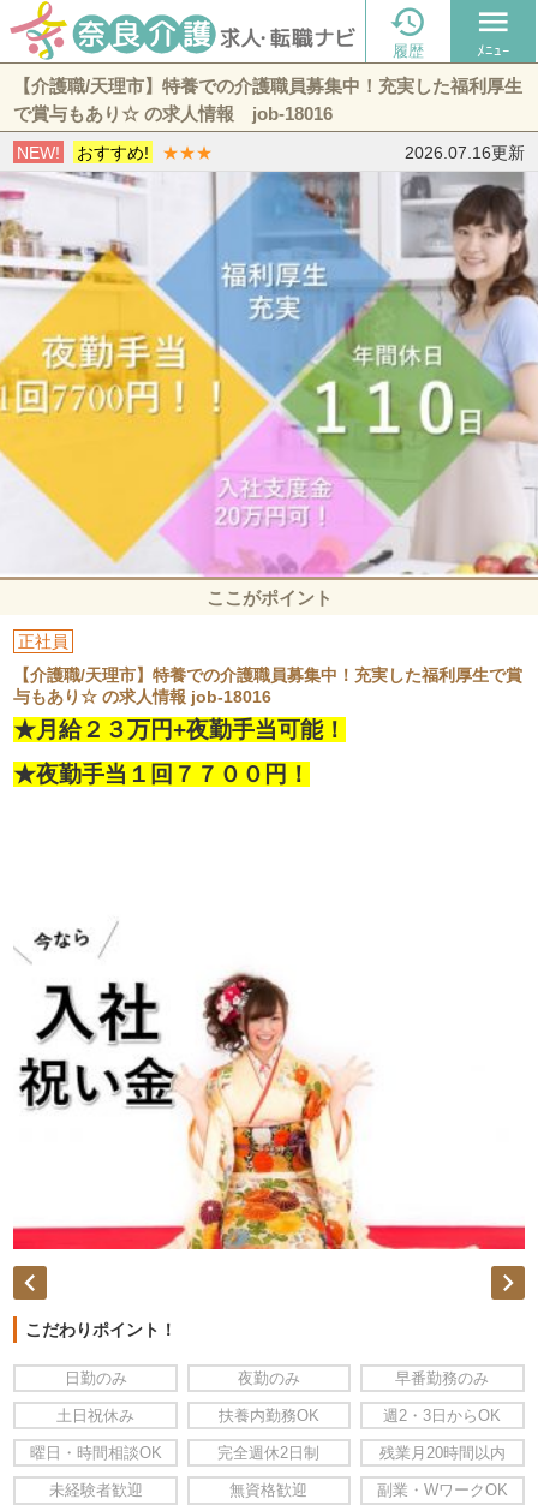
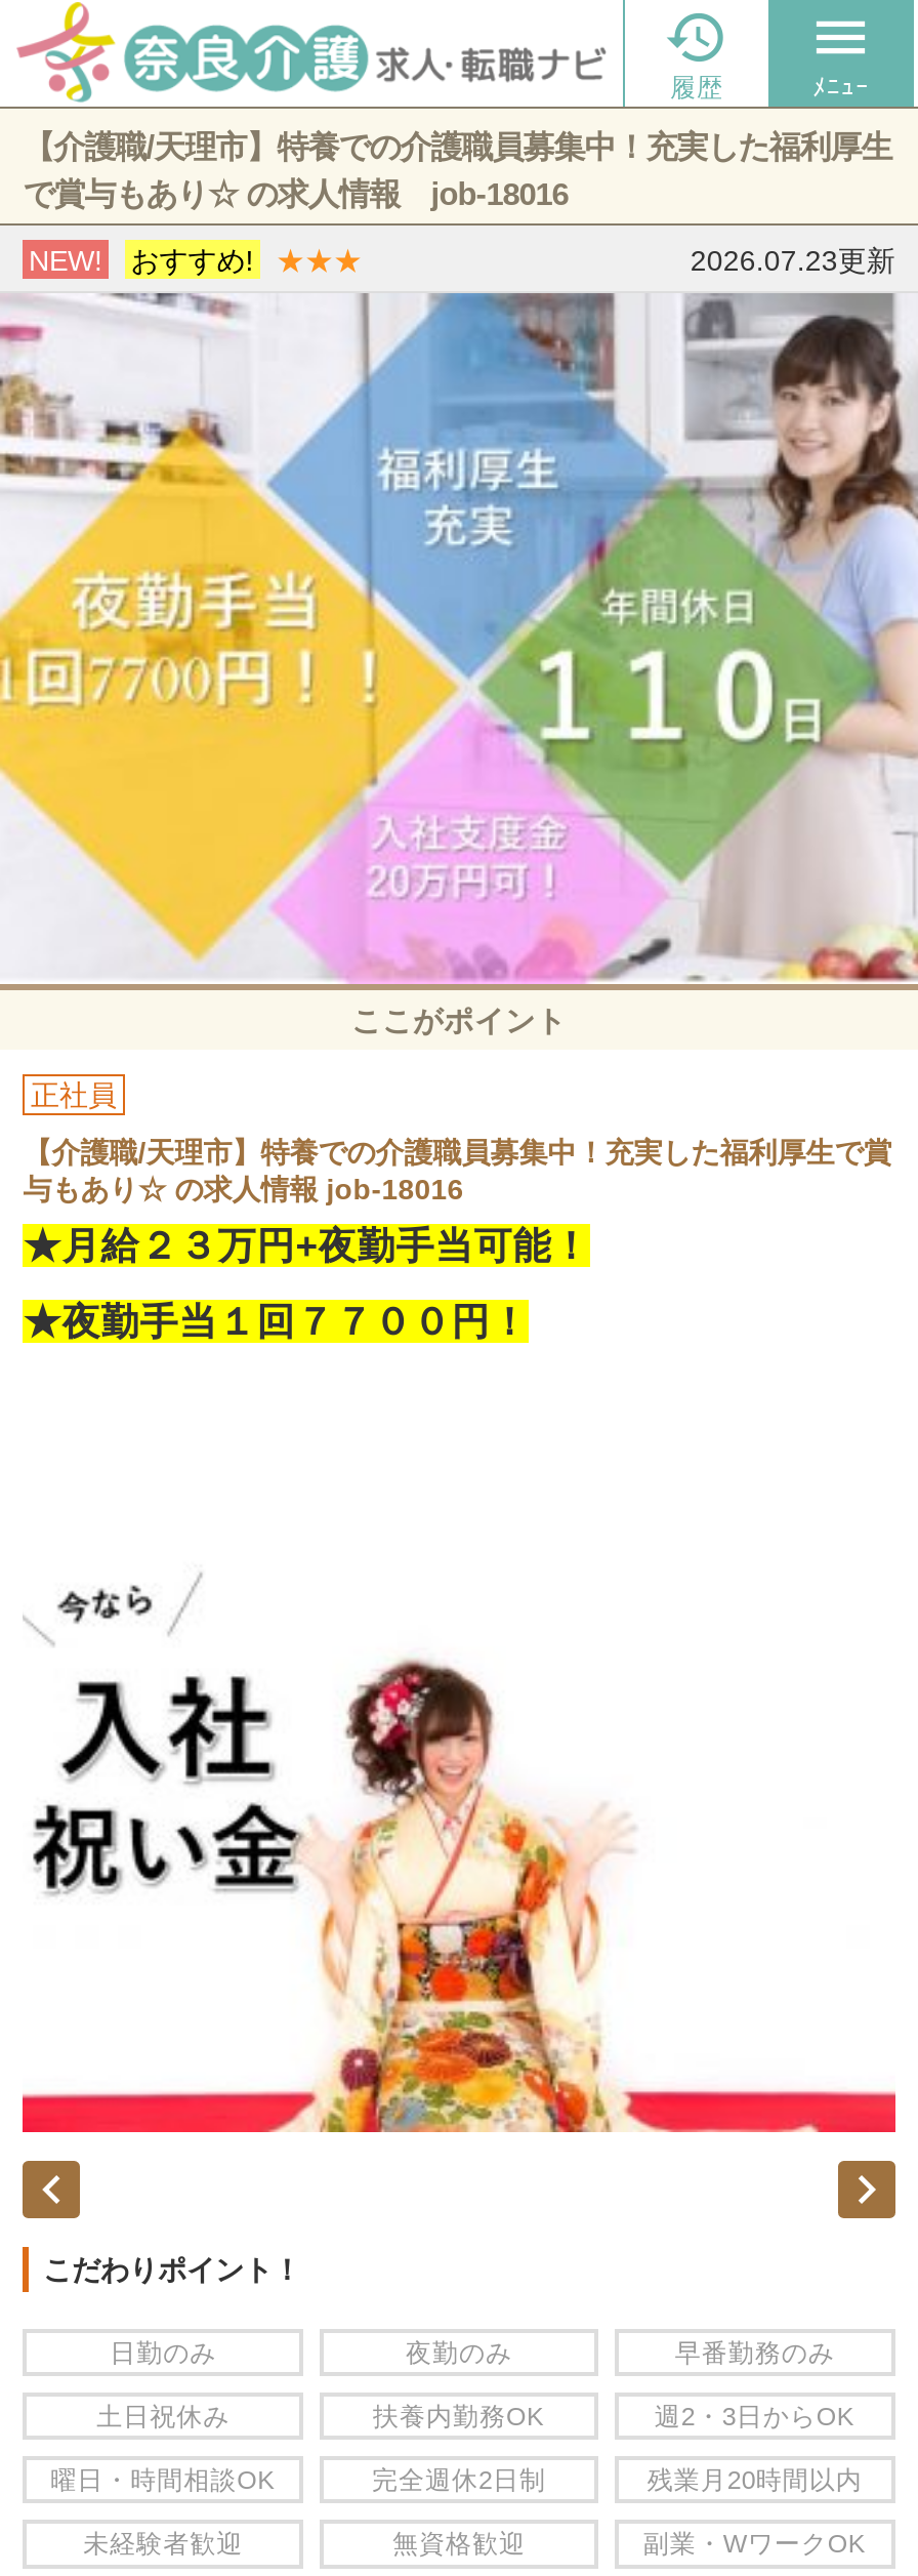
[404,142,525,162] 2026.07.16更新 -> [690,243,895,276] 2026.07.23更新

